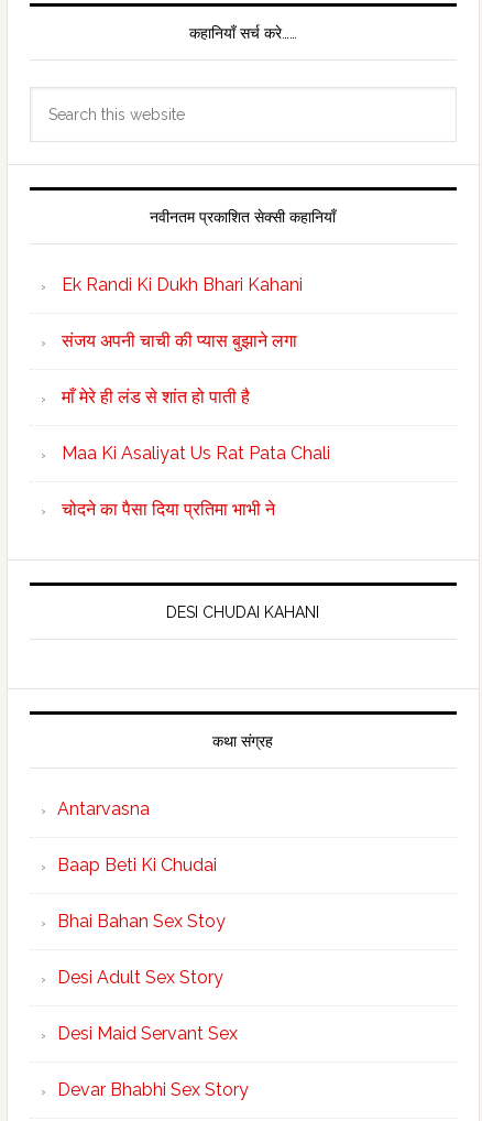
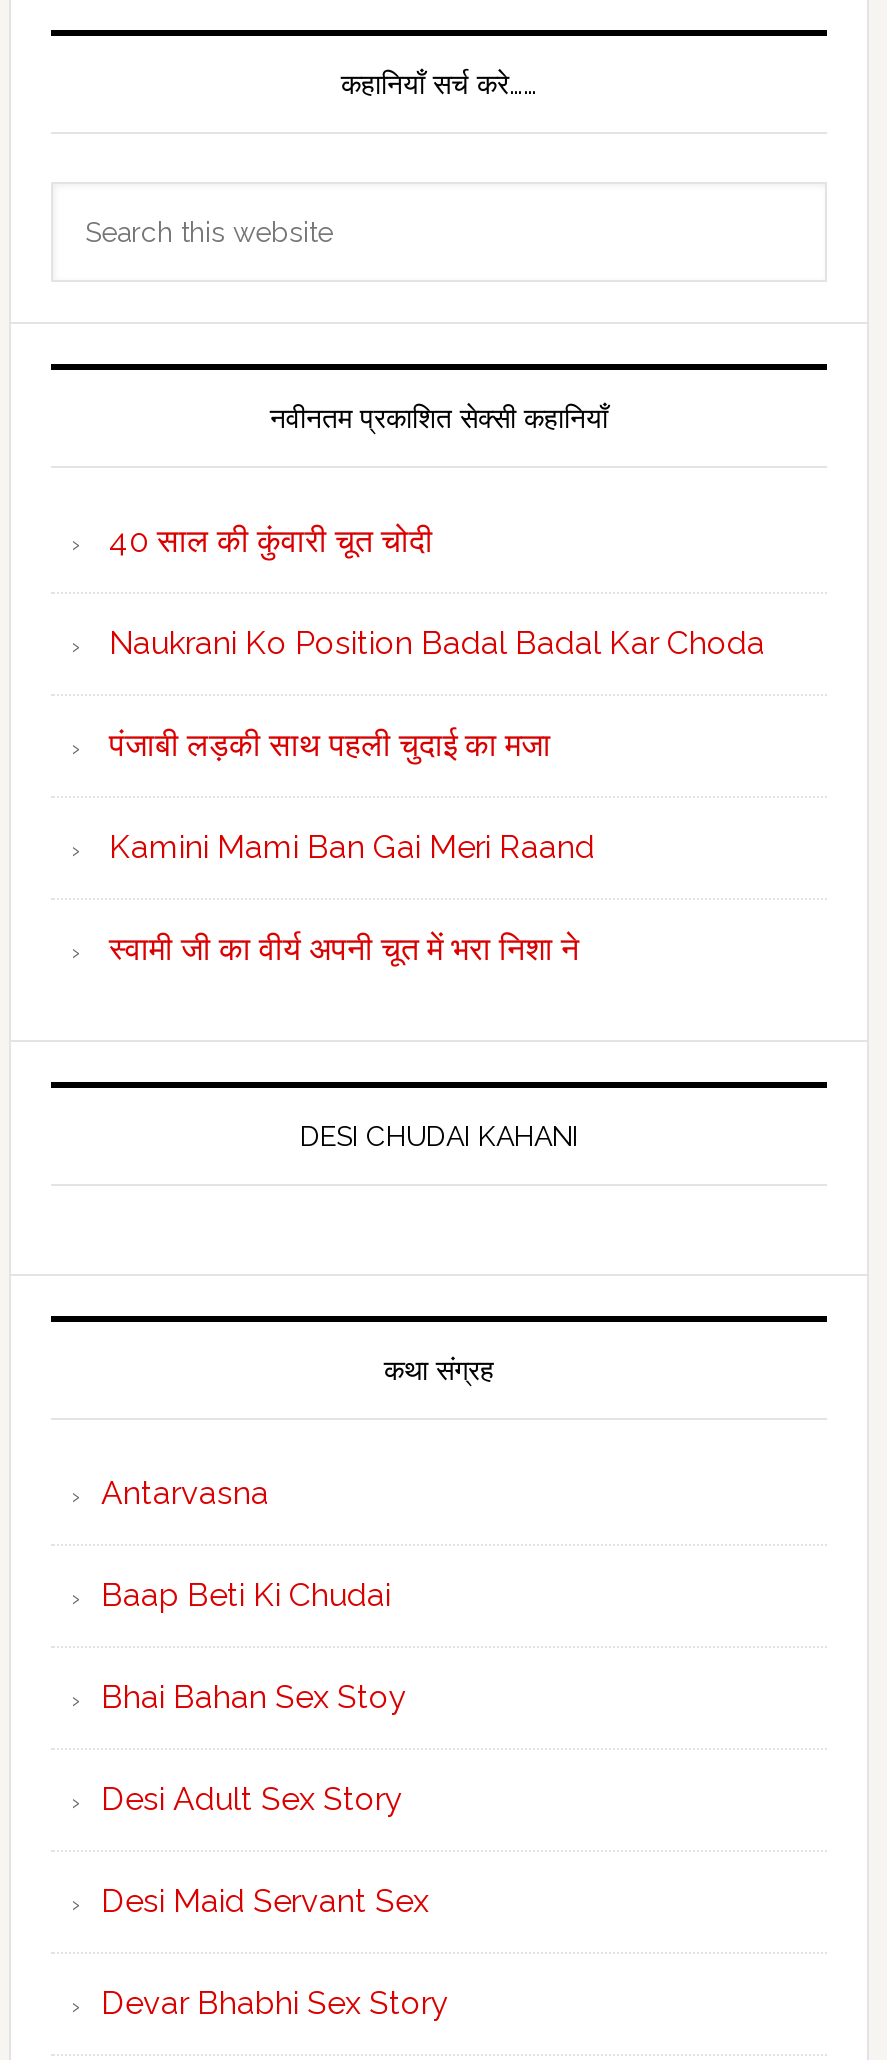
[62,274,303,295] Ek Randi Ki Dukh Bhari Kahani -> [109,522,433,560] 40 साल की कुंवारी चूत चोदी
[62,330,297,351] संजय अपनी चाची की प्यास बुझाने लगा -> [109,624,765,662] Naukrani Ko Position Badal Badal Kar Choda
[62,387,250,407] माँ मेरे ही लंड से शांत हो पाती है -> [109,726,551,764] पंजाबी लड़की साथ पहली चुदाई का मजा
[62,443,330,464] Maa Ki Asaliyat Us Rat Pata Chali -> [109,828,595,866] Kamini Mami Ban Gai Meri Raand
[62,499,275,520] चोदने का पैसा दिया प्रतिमा भाभी ने -> [109,930,579,968] स्वामी जी का वीर्य अपनी चूत में भरा निशा ने

